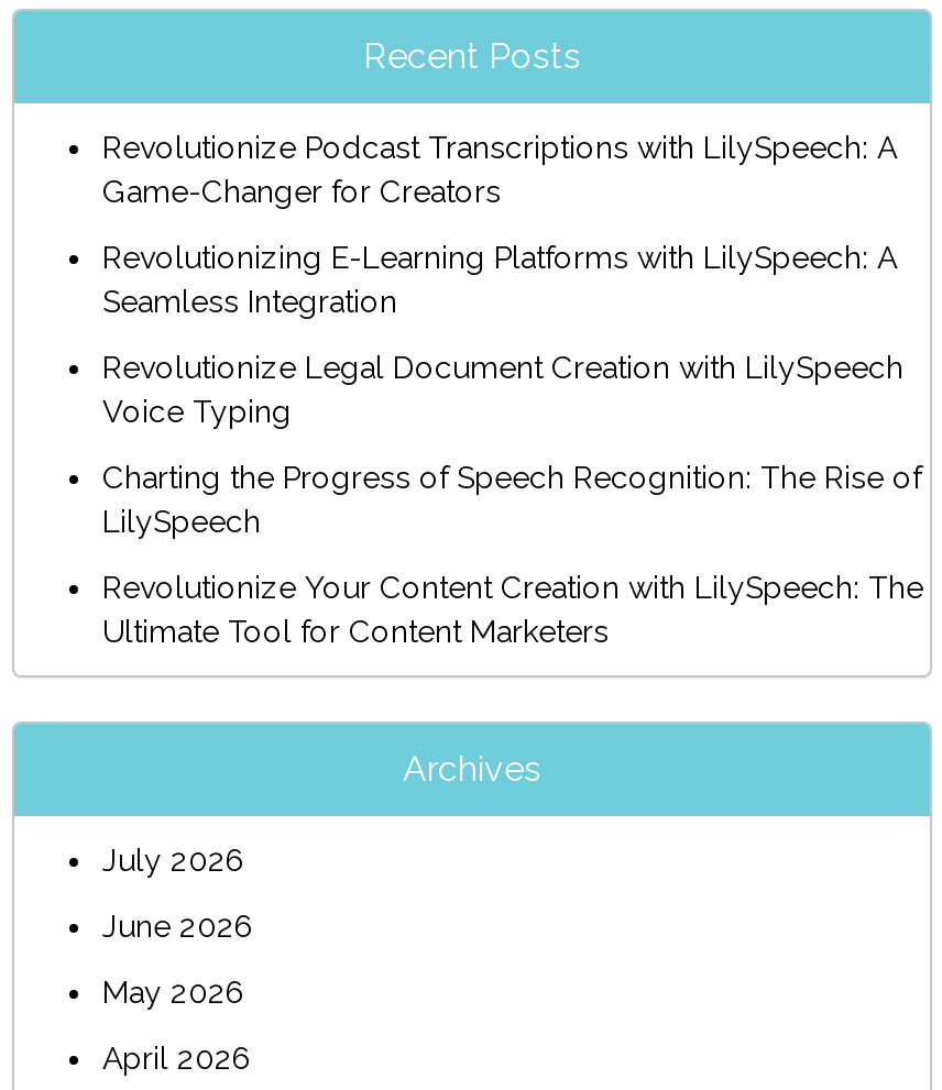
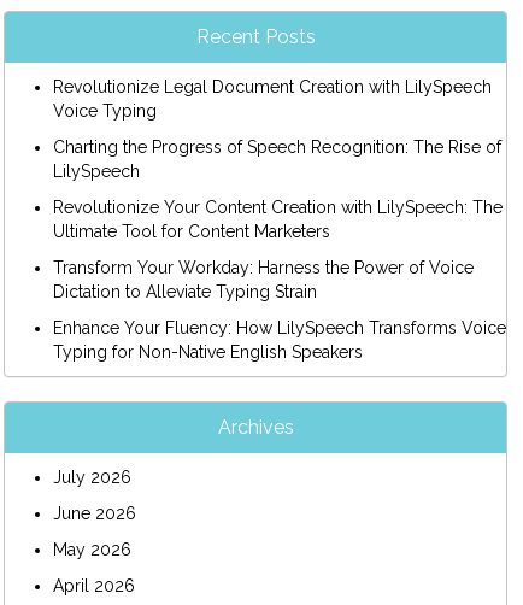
[102,130,897,319] Revolutionize Podcast Transcriptions with LilySpeech: A | Game-Changer for Creators | Revolutionizing E-Learning Platforms with LilySpeech: A | Seamless Integration -> none
moved [102,350,923,649] -> [53,77,503,241]: Revolutionize Legal Document Creation with LilySpeech | Voice Typing | Charting the Progress of Speech Recognition: The Rise of | LilySpeech | Revolutionize Your Content Creation with LilySpeech: The | Ultimate Tool for Content Marketers
none -> [53,258,506,362] Transform Your Workday: Harness the Power of Voice | Dictation to Alleviate Typing Strain | Enhance Your Fluency: How LilySpeech Transforms Voice | Typing for Non-Native English Speakers

